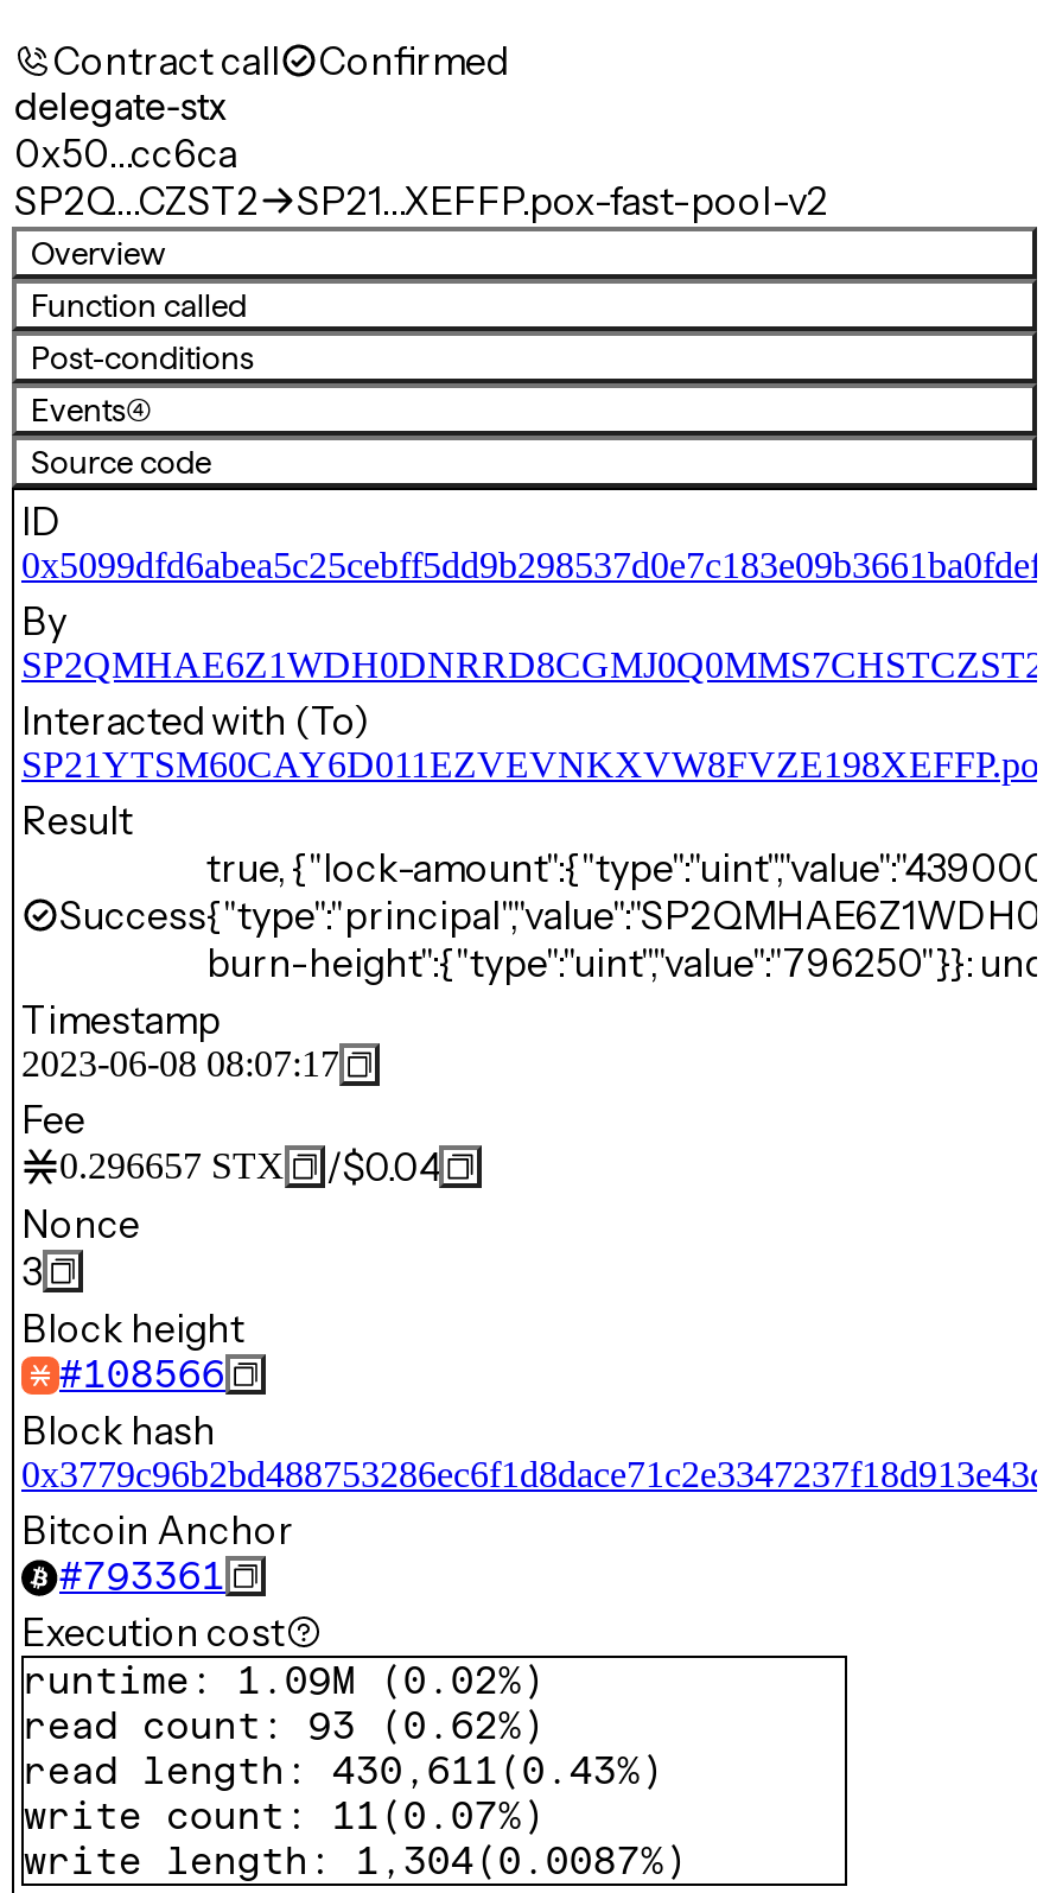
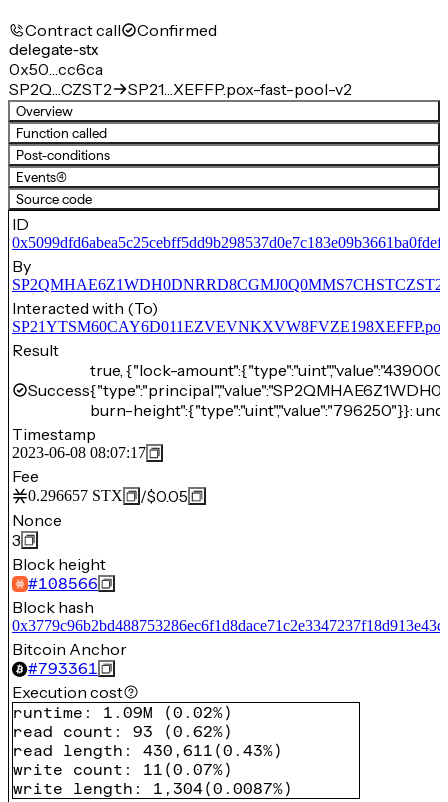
[59,1143,440,1190] 0.296657 STX /$0.04 -> [28,486,188,506] 0.296657 STX /$0.05

